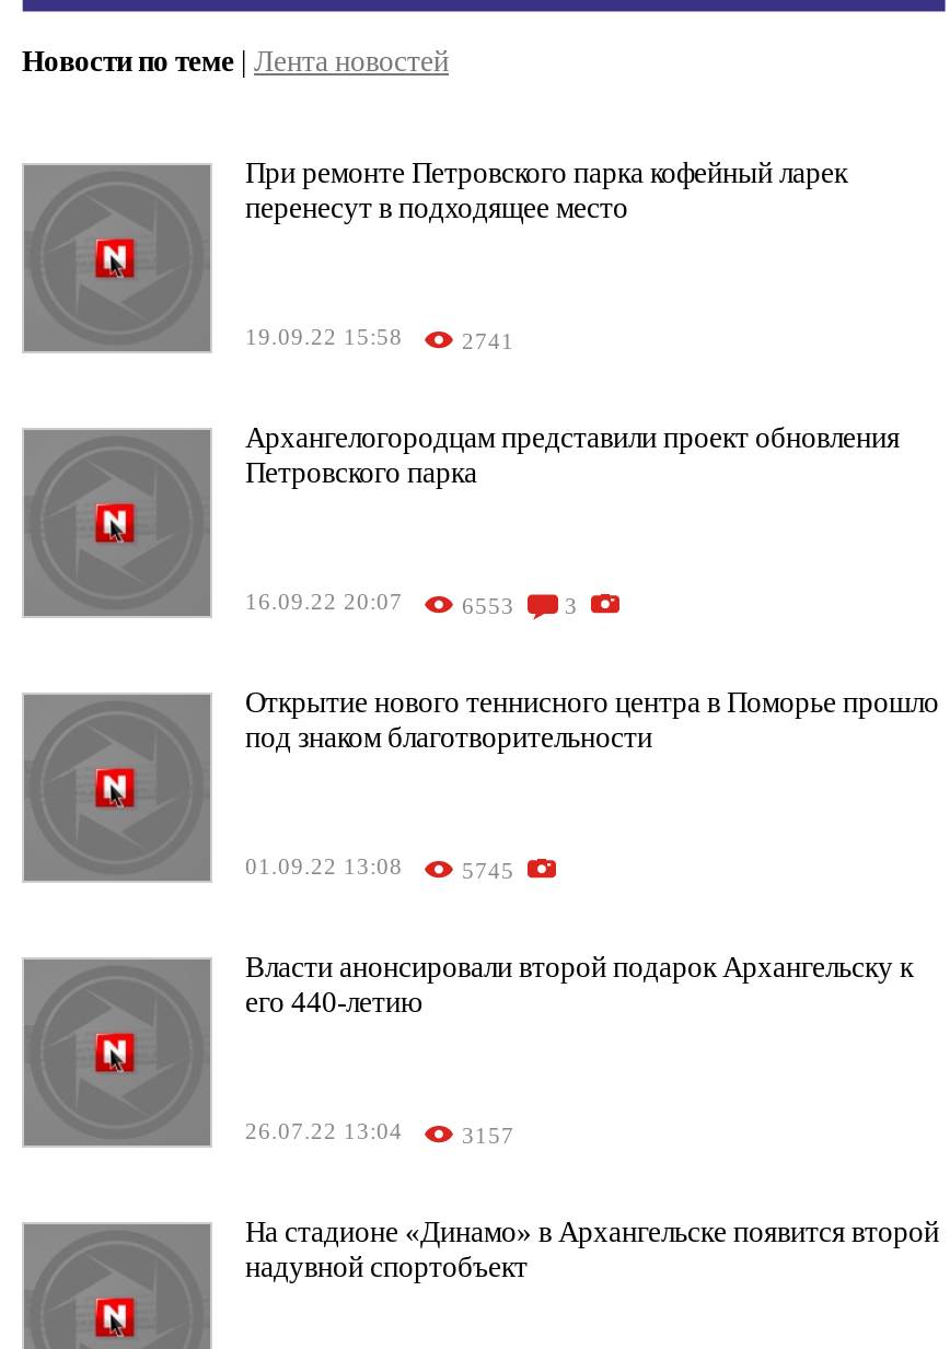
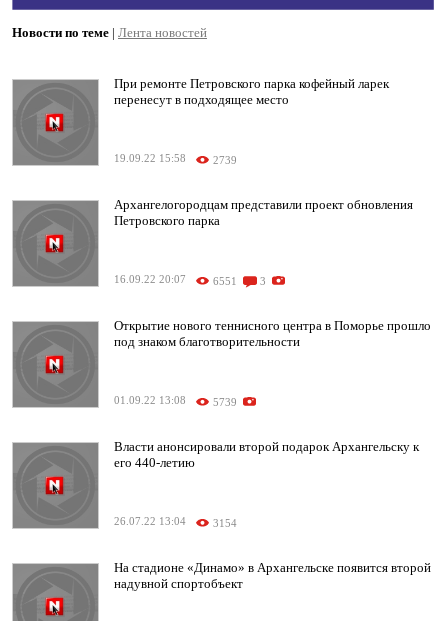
[455,329,514,353] 2741 -> [210,155,237,166] 2739
[455,594,584,618] 6553 3 -> [210,276,269,287] 6551 3
[455,859,521,883] 5745 -> [210,397,240,408] 5739
[455,1123,514,1147] 3157 -> [210,518,237,529] 3154

